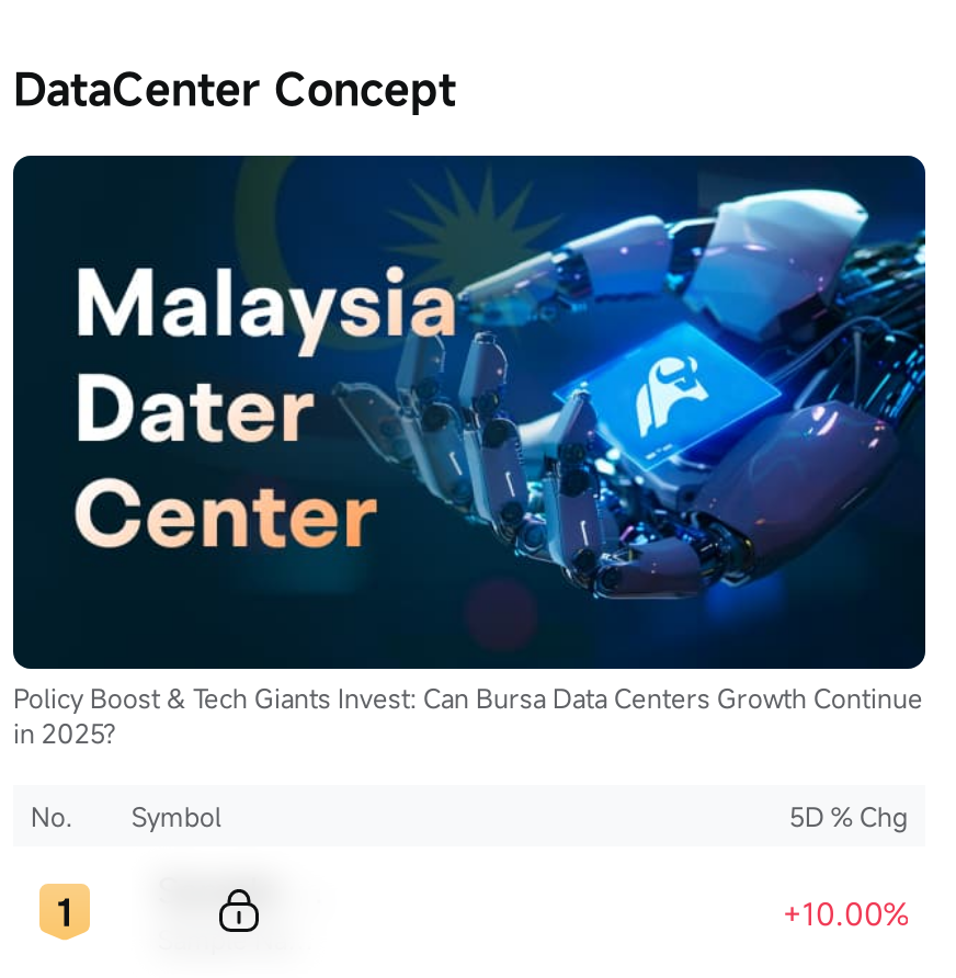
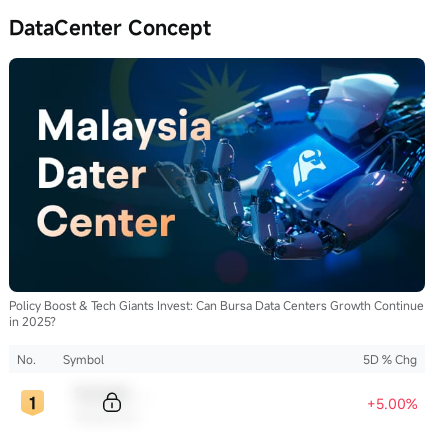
[783,892,908,933] +10.00% -> [367,394,417,413] +5.00%

